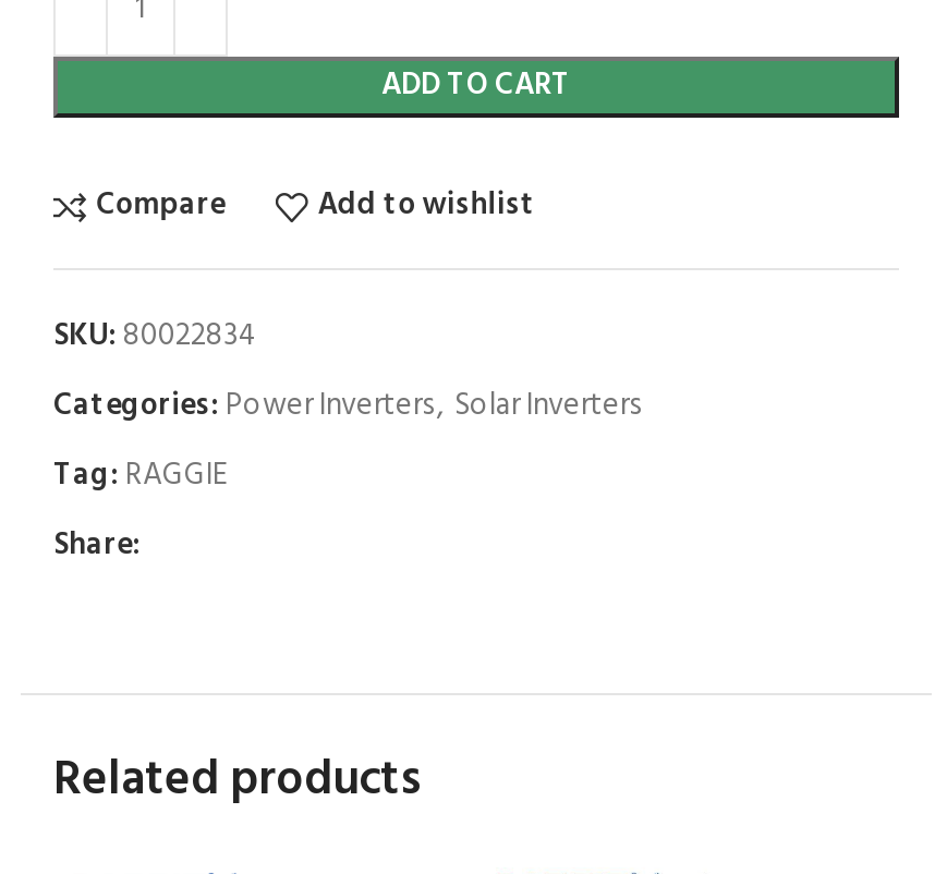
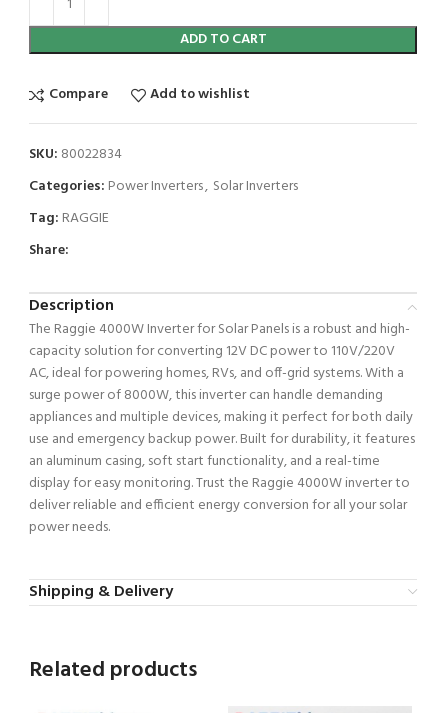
none -> [29,292,415,604] Description | The Raggie 4000W Inverter for Solar Panels is a robust and high- | capacity solution for converting 12V DC power to 110V/220V | AC, ideal for powering homes, RVs, and off-grid systems. With a | surge power of 8000W, this inverter can handle demanding | appliances and multiple devices, making it perfect for both daily | use and emergency backup power. Built for durability, it features | an aluminum casing, soft start functionality, and a real-time | display for easy monitoring. Trust the Raggie 4000W inverter to | deliver reliable and efficient energy conversion for all your solar | power needs. | Shipping & Delivery

